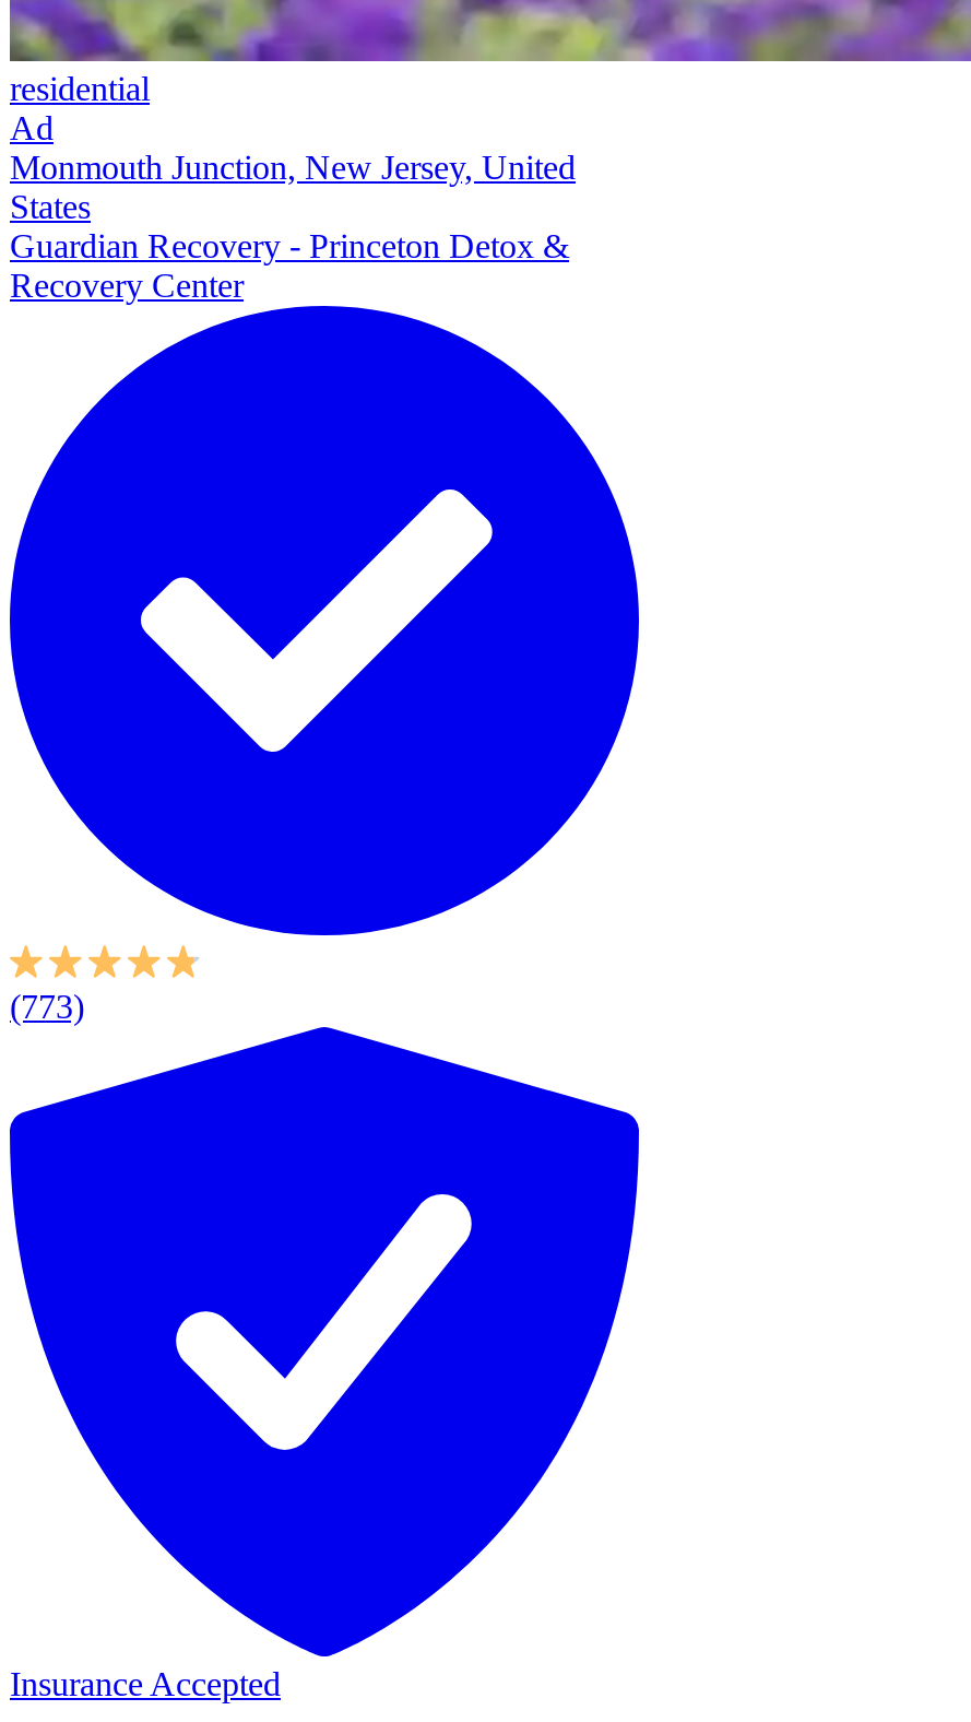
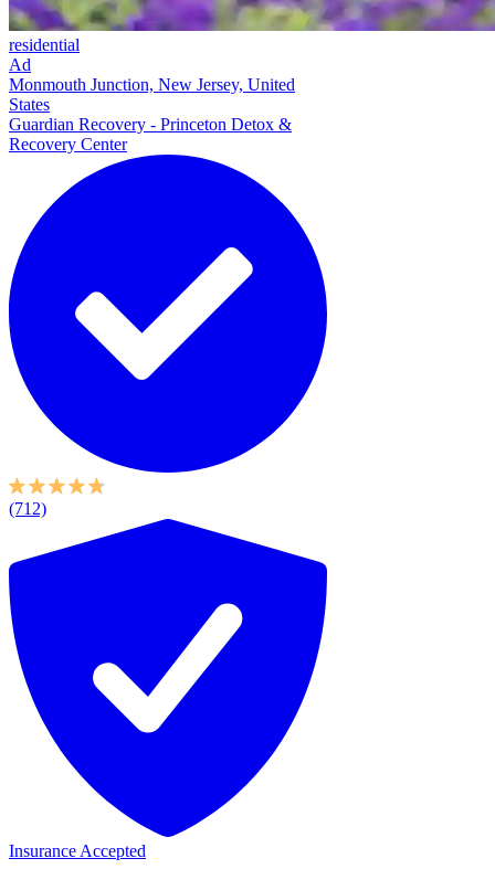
[10,987,84,1024] (773) -> [9,499,46,517] (712)

